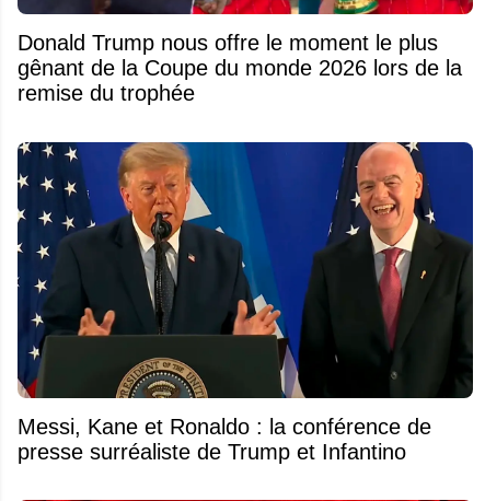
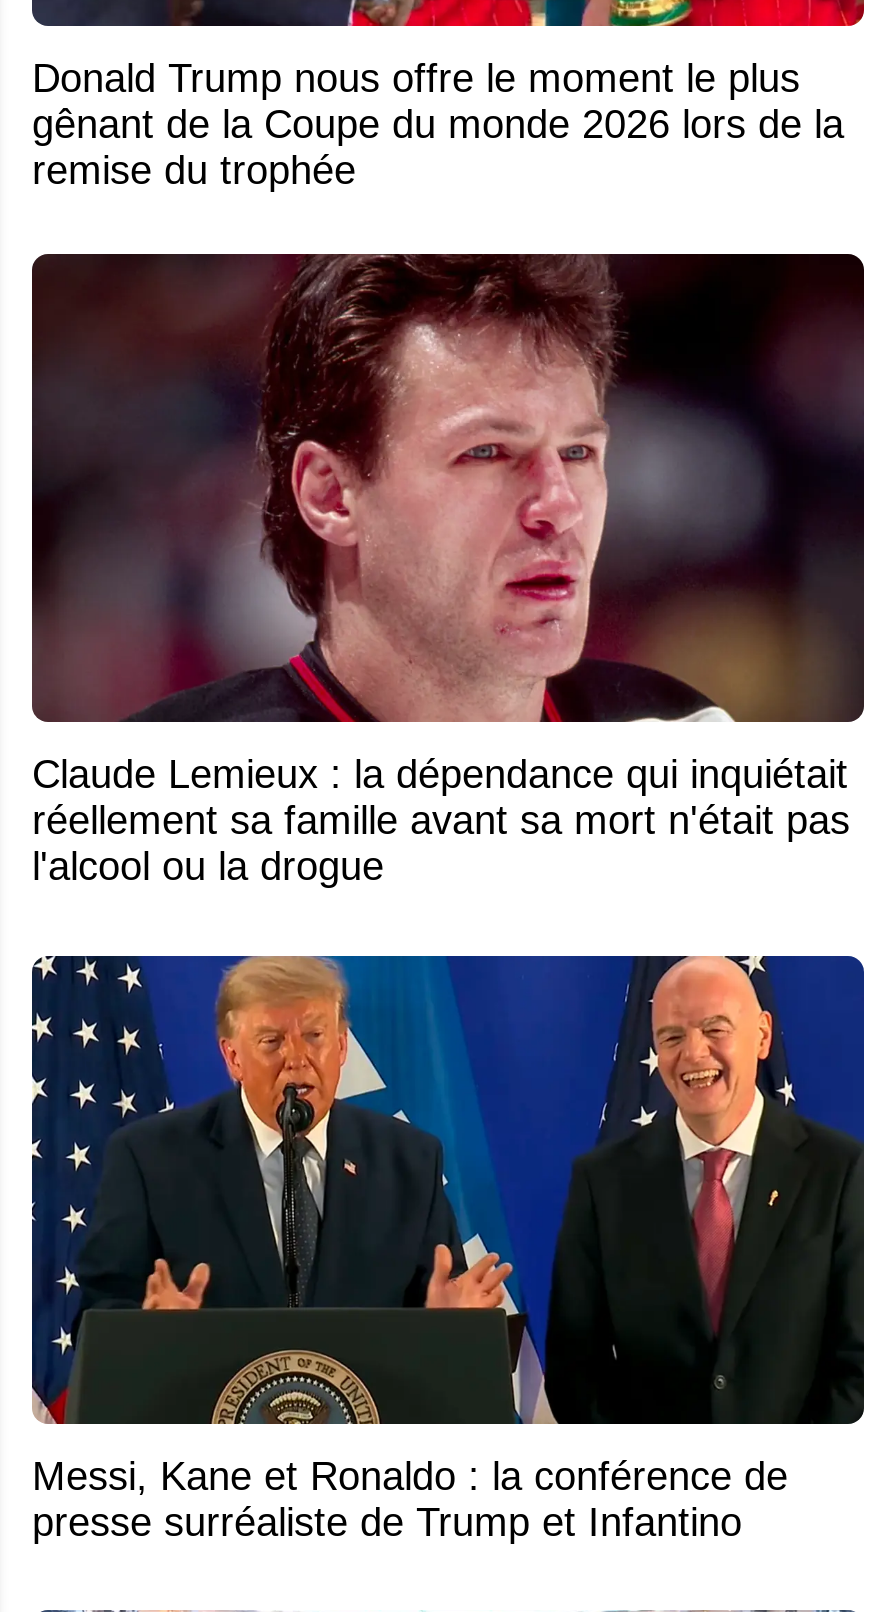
none -> [32,252,866,888] [image] | Claude Lemieux : la dépendance qui inquiétait | réellement sa famille avant sa mort n'était pas | l'alcool ou la drogue

